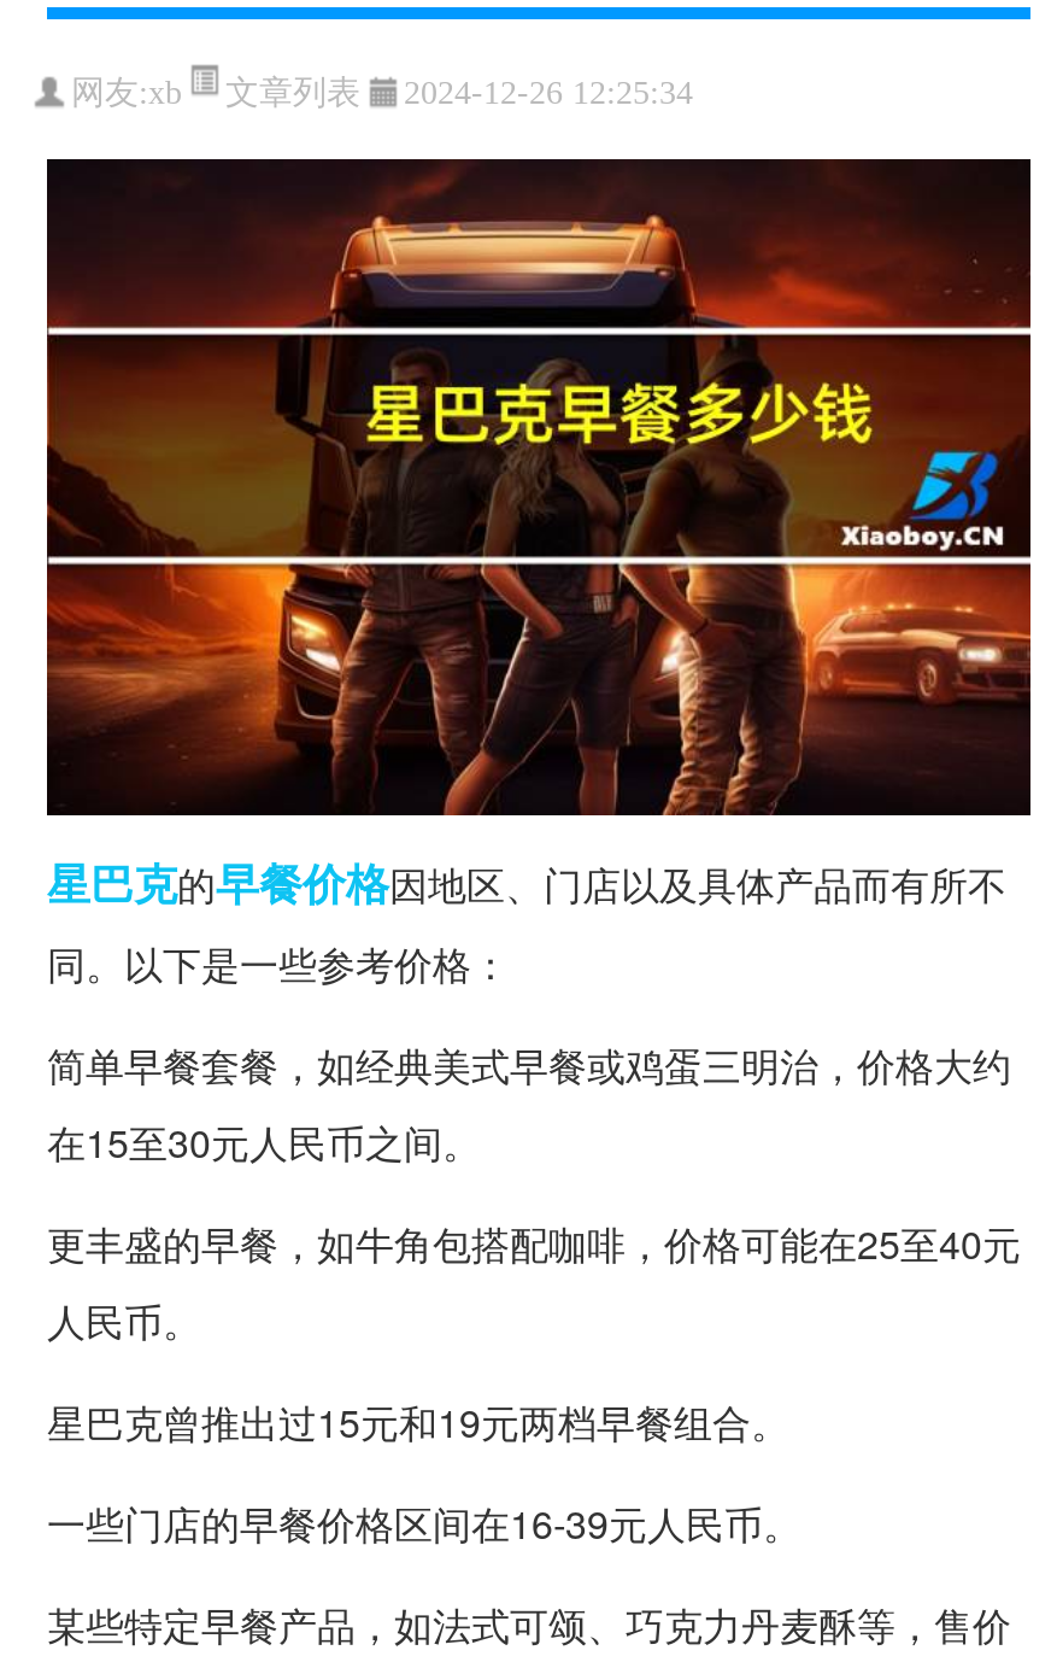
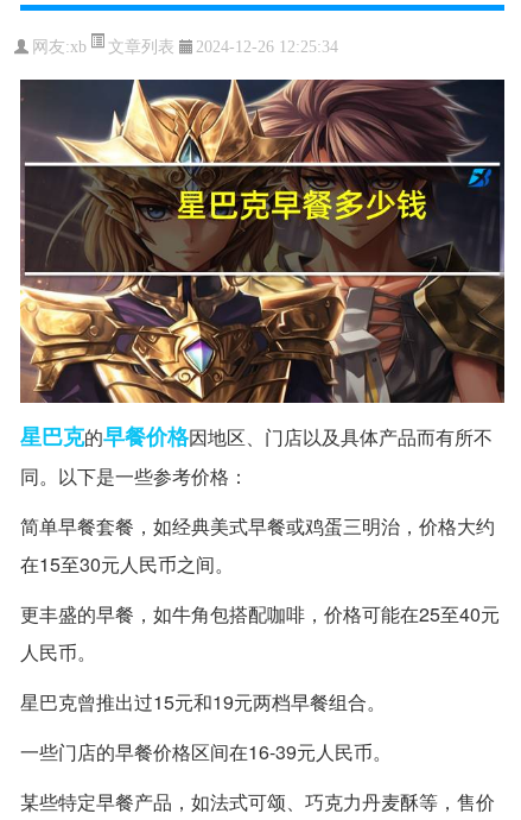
[45,157,1033,818] [image] -> [19,78,506,404] [image]

